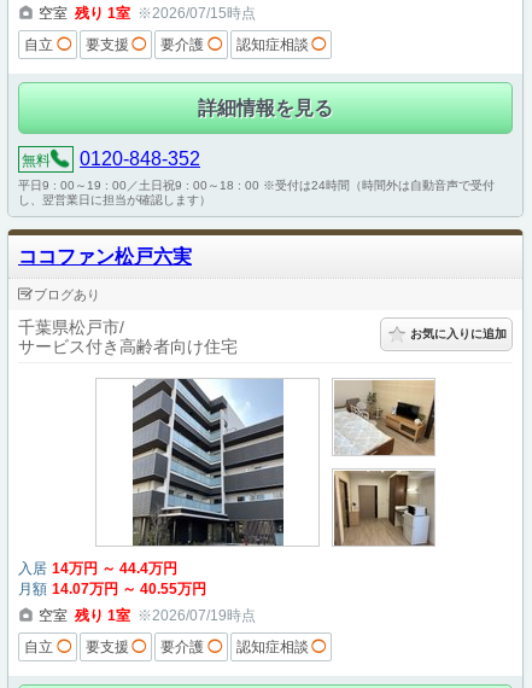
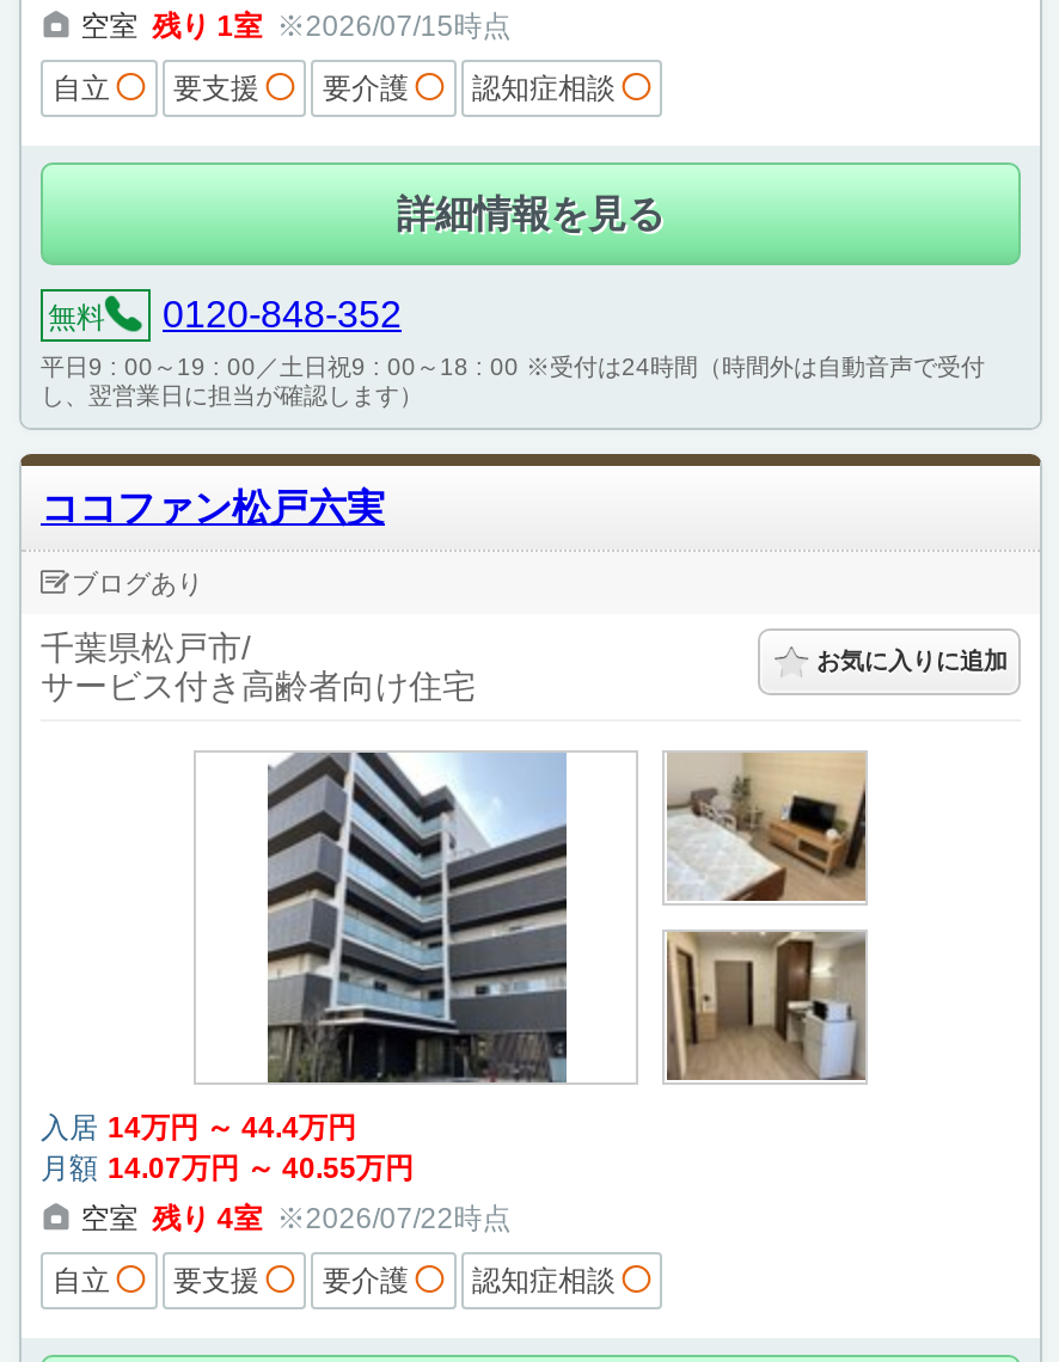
[38,607,256,624] 空室 残り 1室 ※2026/07/19時点 -> [81,1202,511,1236] 空室 残り 4室 ※2026/07/22時点

